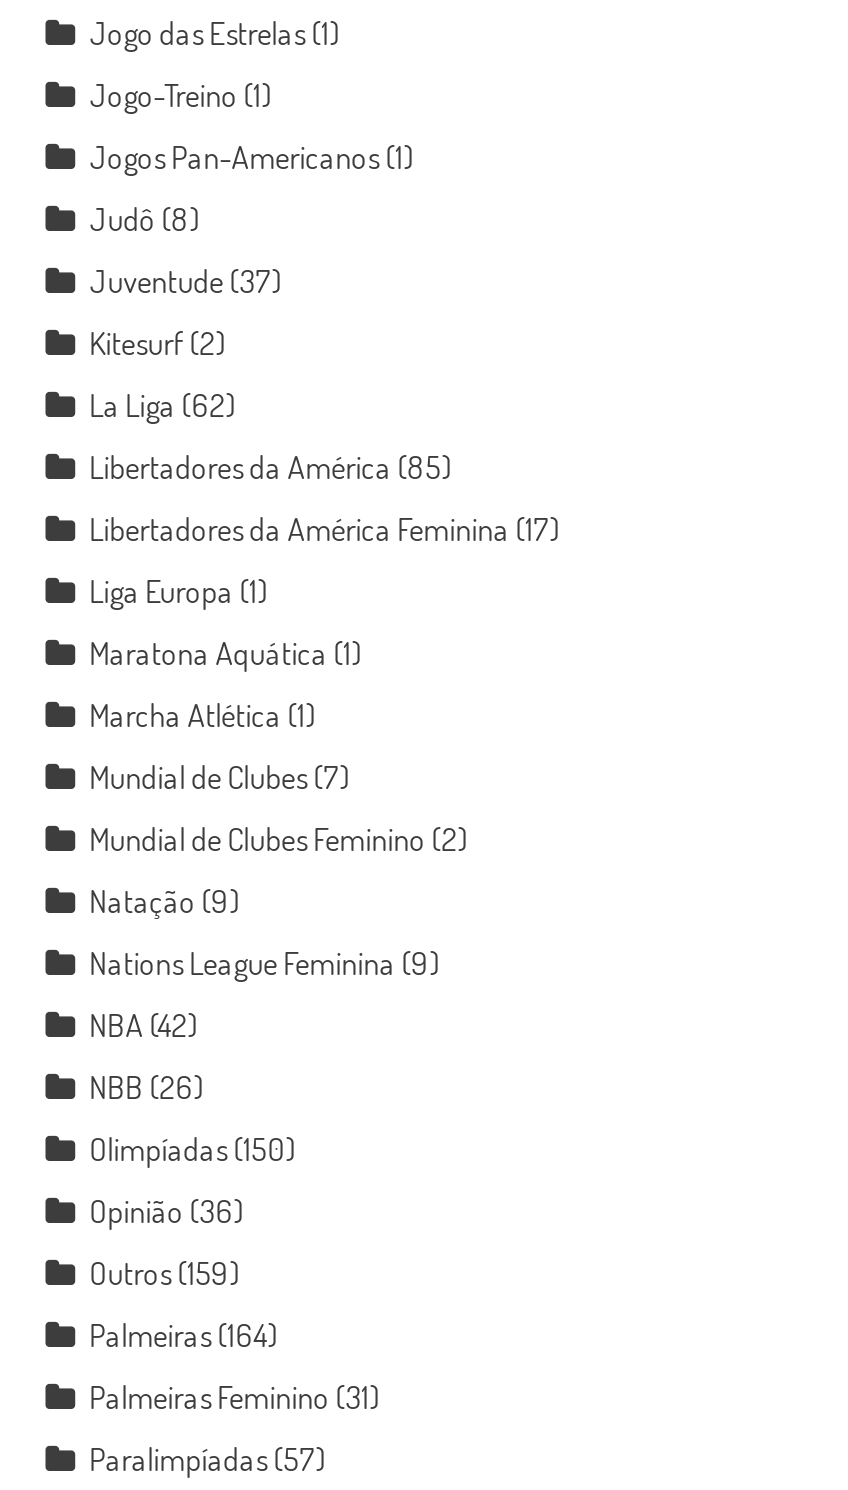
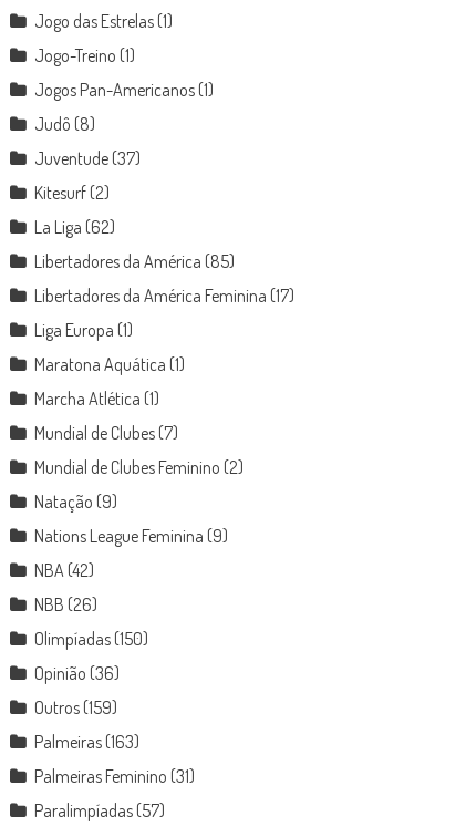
[89,1315,277,1355] Palmeiras (164) -> [34,730,139,752] Palmeiras (163)

